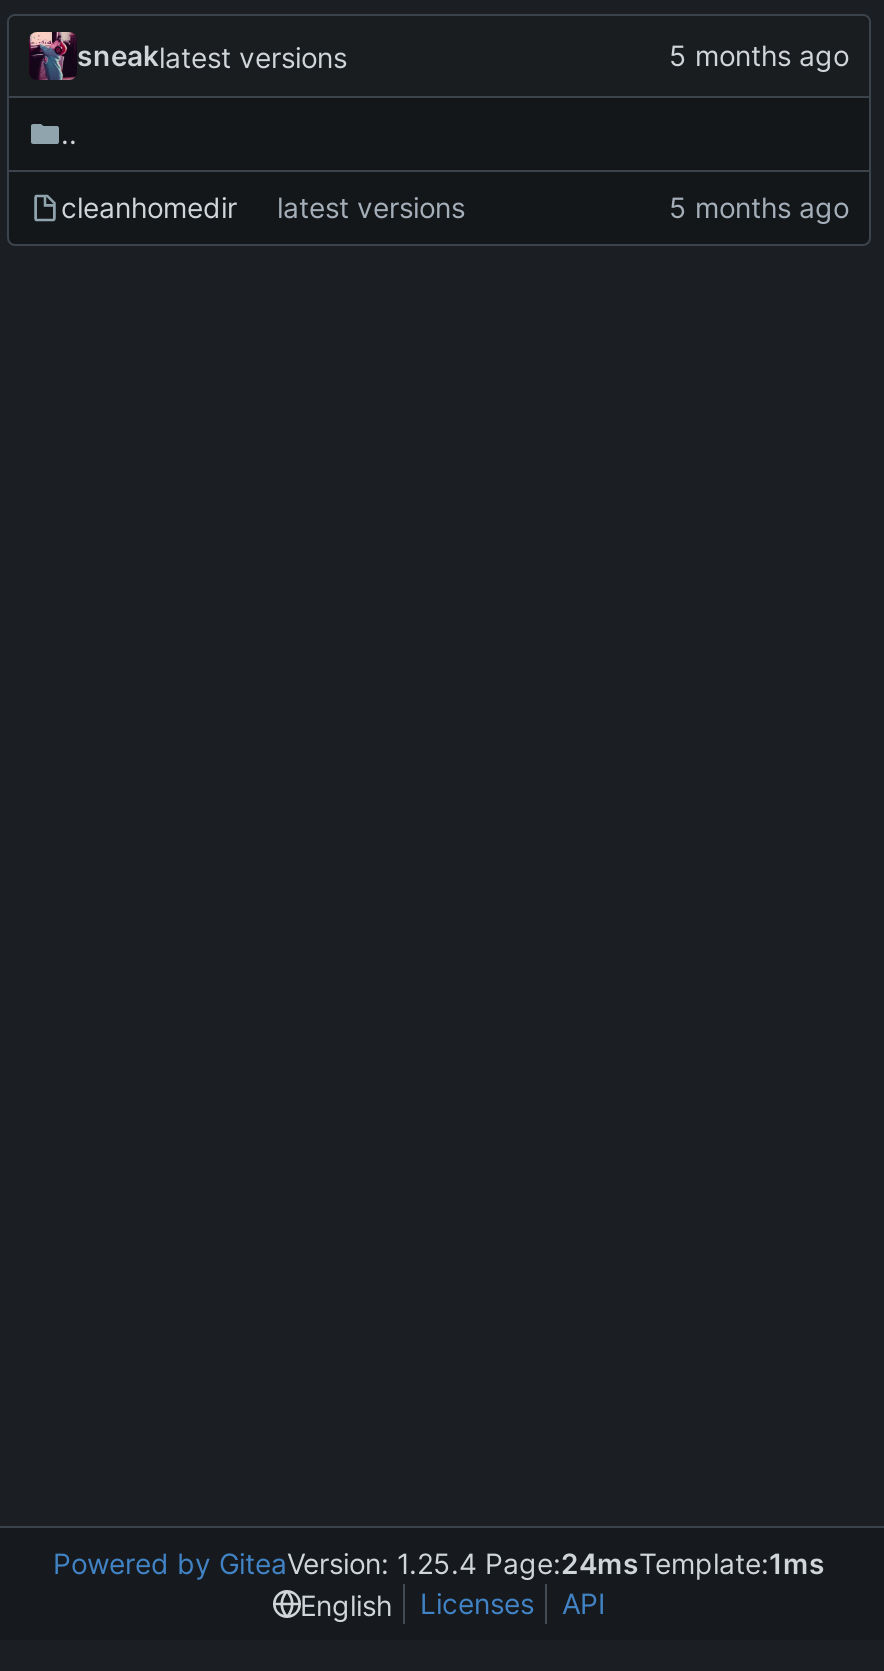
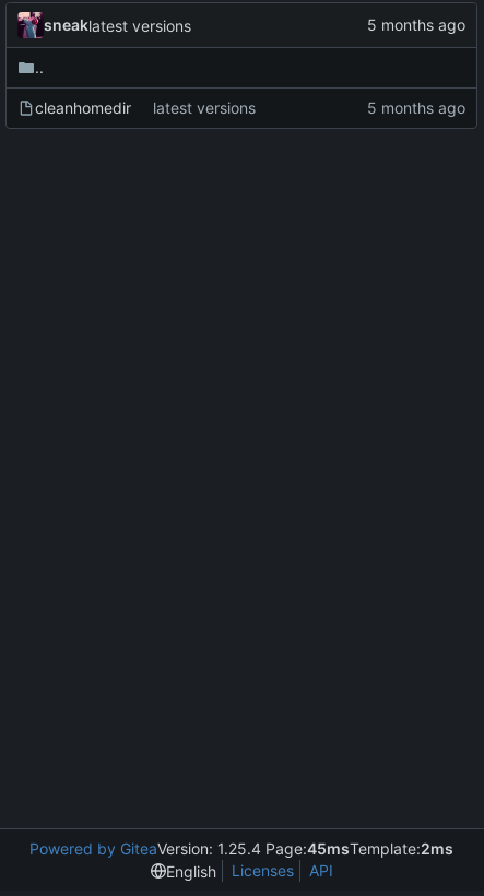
[53,1546,825,1580] Powered by GiteaVersion: 1.25.4 Page:24msTemplate:1ms -> [29,839,453,858] Powered by GiteaVersion: 1.25.4 Page:45msTemplate:2ms

